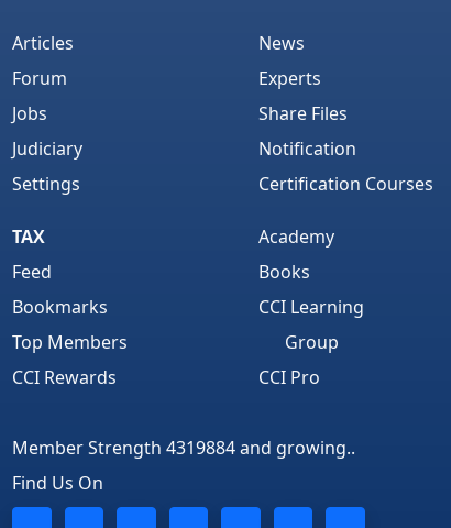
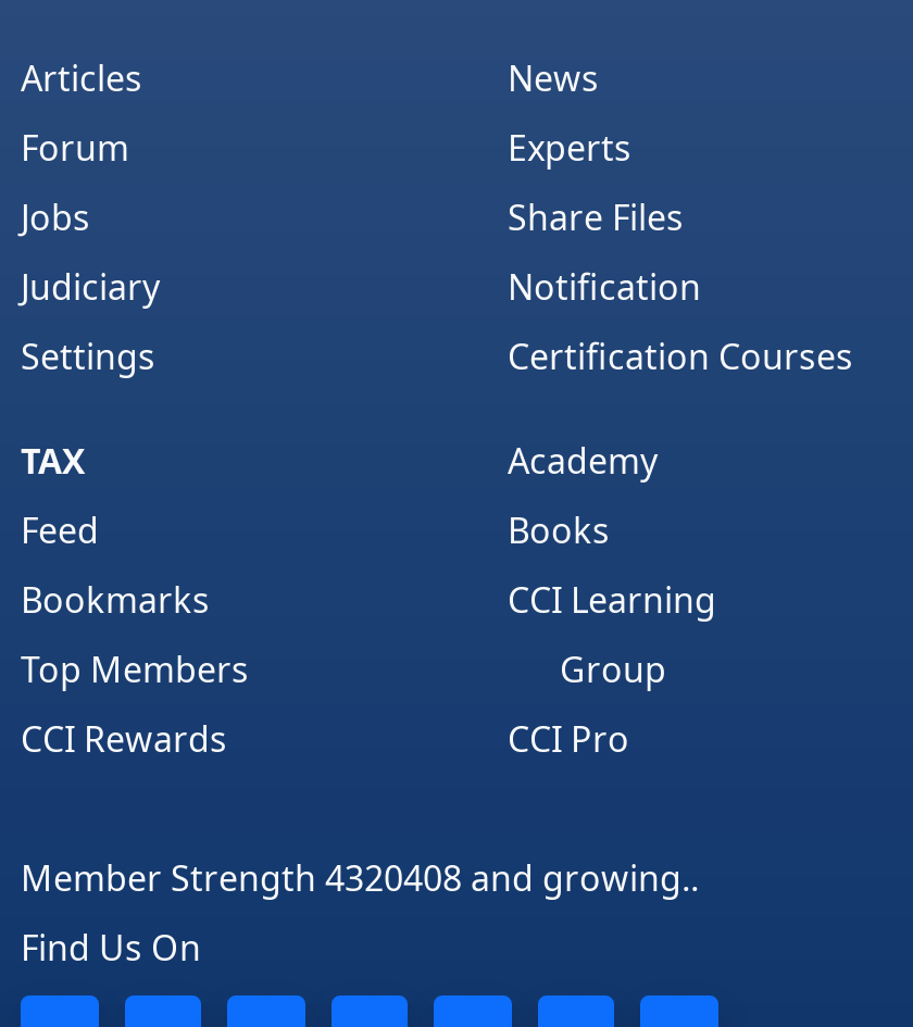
[12,435,355,460] Member Strength 4319884 and growing.. -> [21,854,699,902] Member Strength 4320408 and growing..

